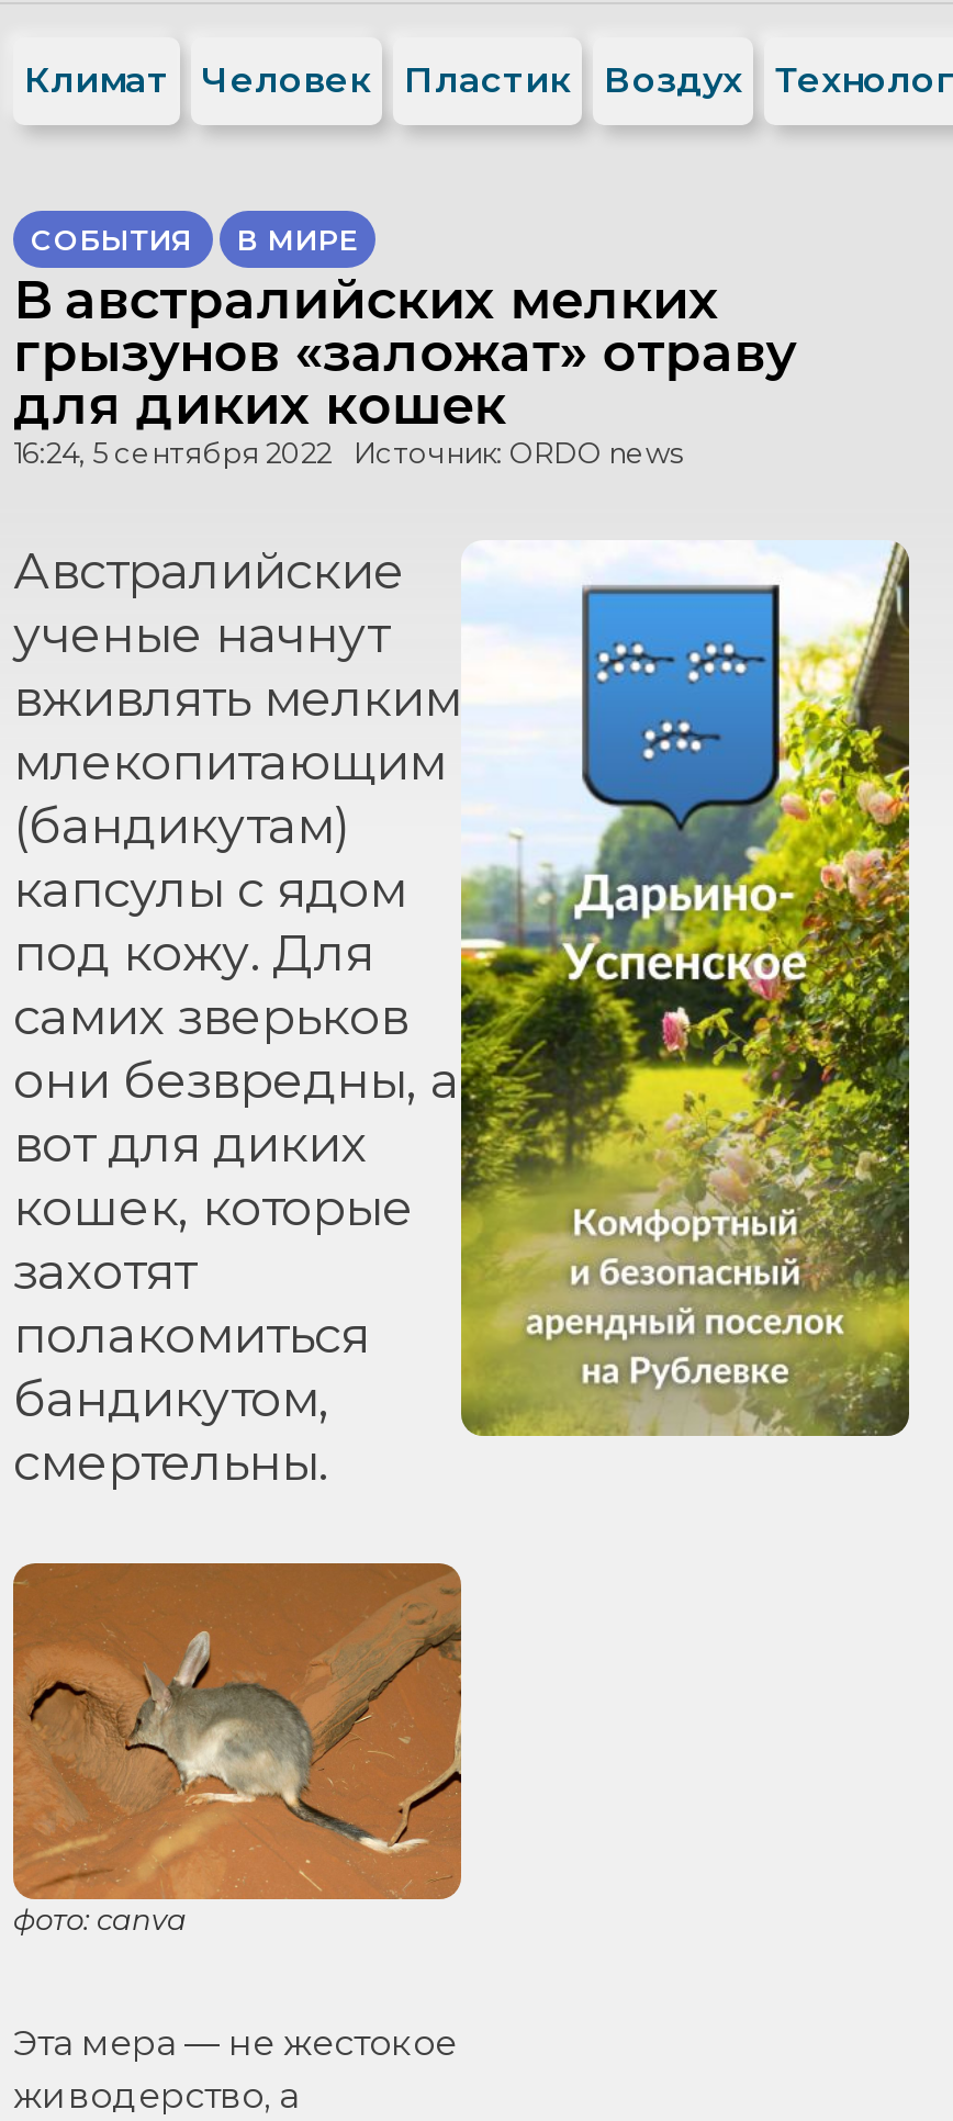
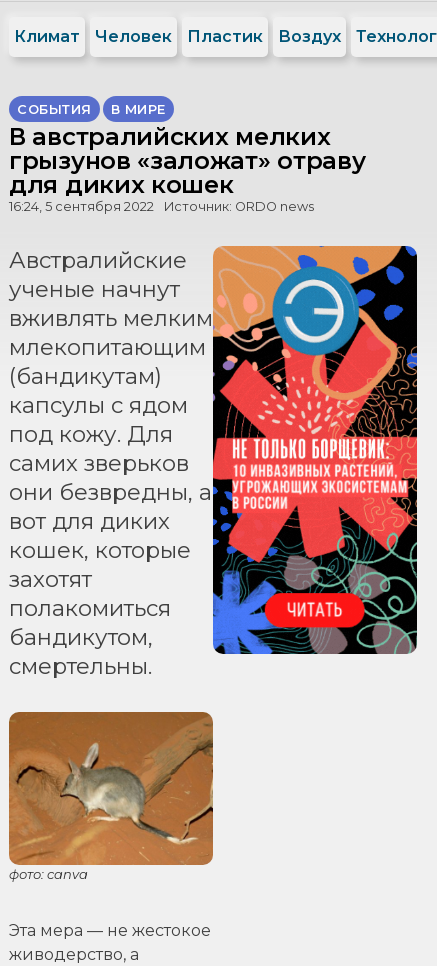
[459,540,911,1438] [image] -> [212,245,418,655] [image]

